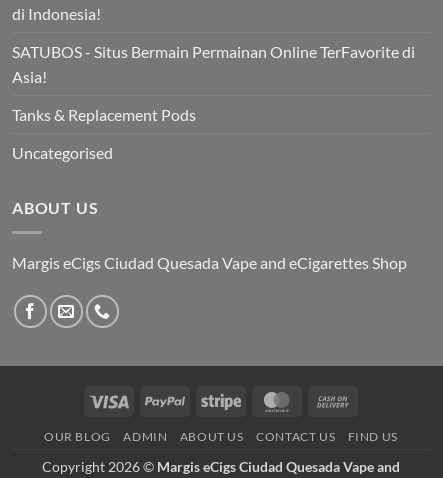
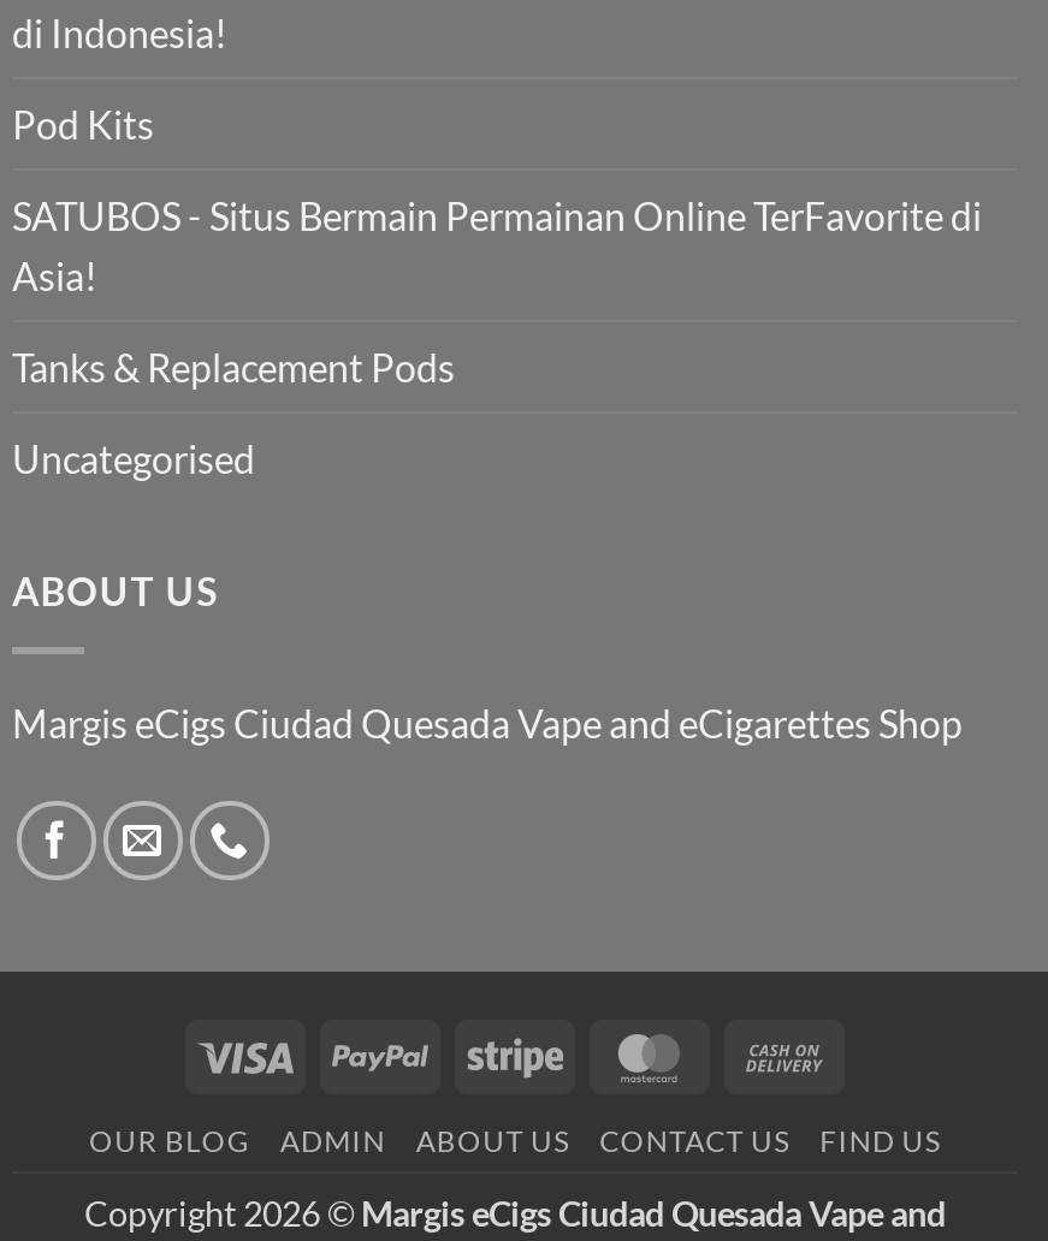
none -> [12,101,154,147] Pod Kits

